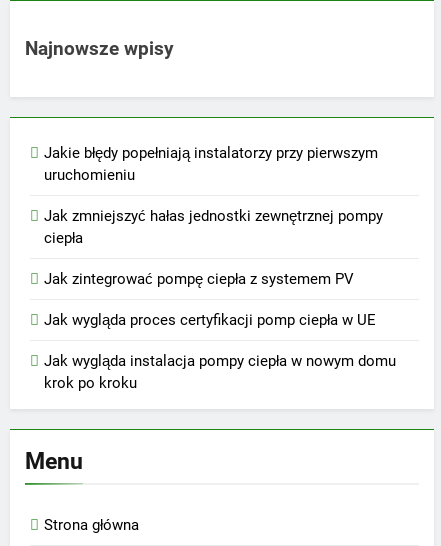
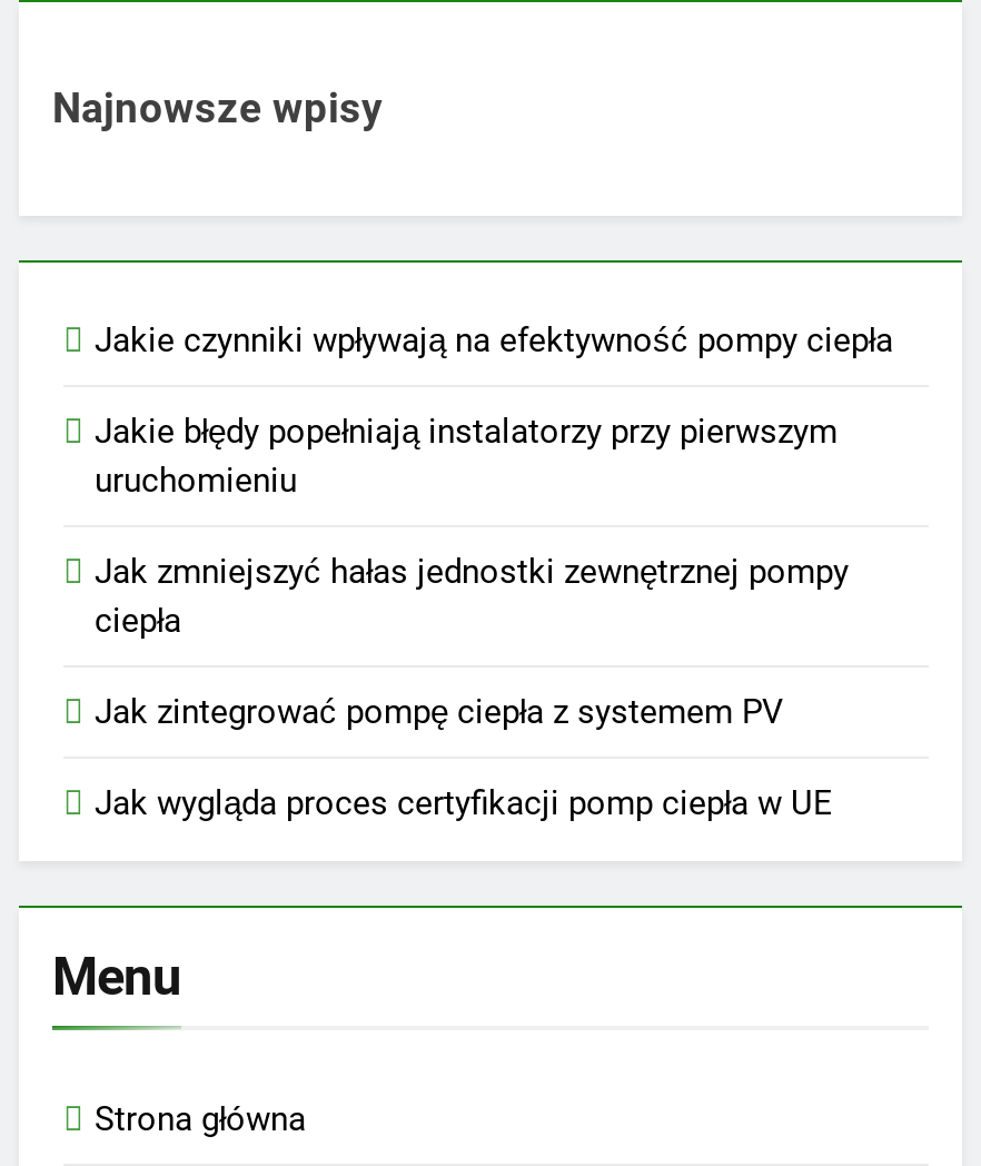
none -> [95,320,893,360] Jakie czynniki wpływają na efektywność pompy ciepła
moved [44,144,383,329] -> [95,411,849,823]: Jakie błędy popełniają instalatorzy przy pierwszym | uruchomieniu | Jak zmniejszyć hałas jednostki zewnętrznej pompy | ciepła | Jak zintegrować pompę ciepła z systemem PV | Jak wygląda proces certyfikacji pomp ciepła w UE
[44,352,396,392] Jak wygląda instalacja pompy ciepła w nowym domu | krok po kroku -> none

